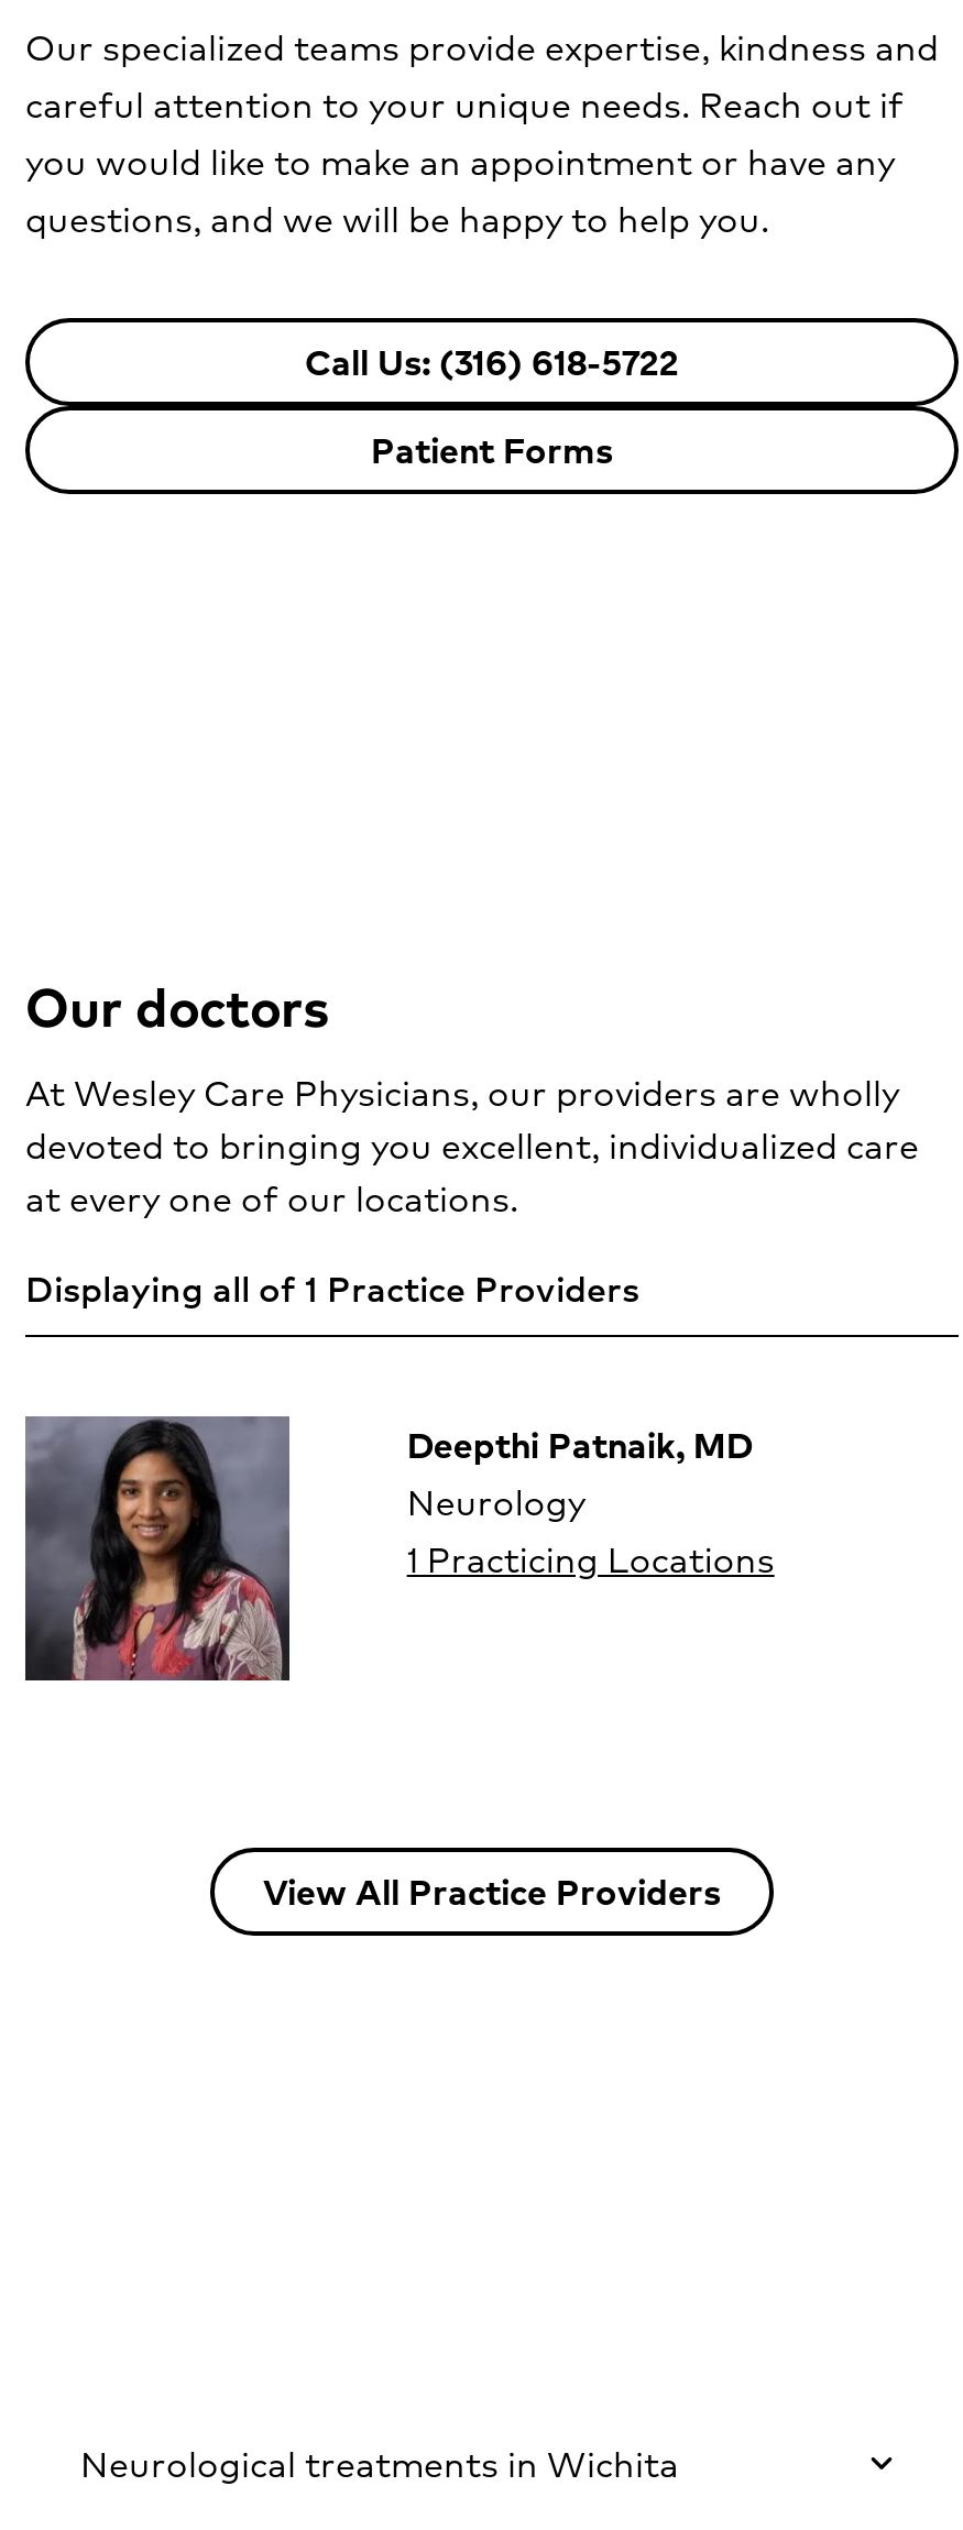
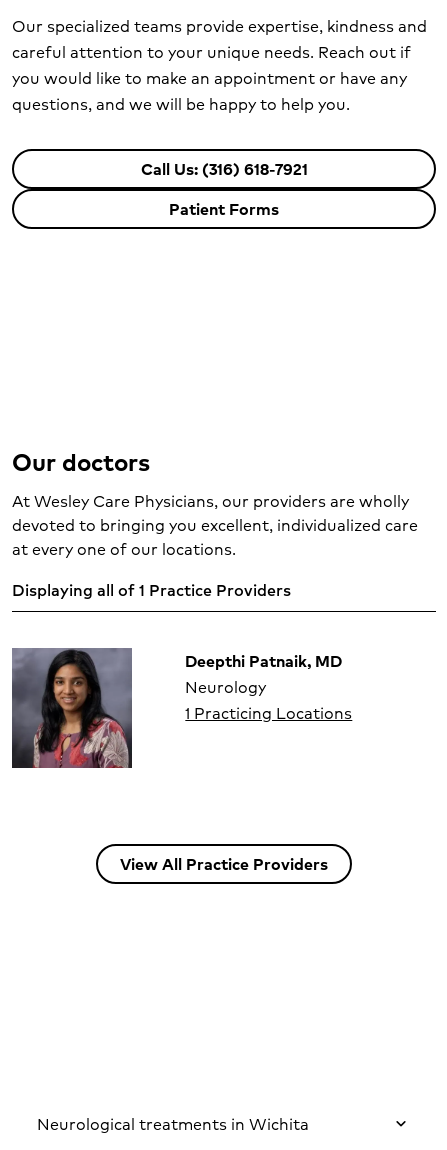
[305,332,679,387] Call Us: (316) 618-5722 -> [140,155,307,180] Call Us: (316) 618-7921

